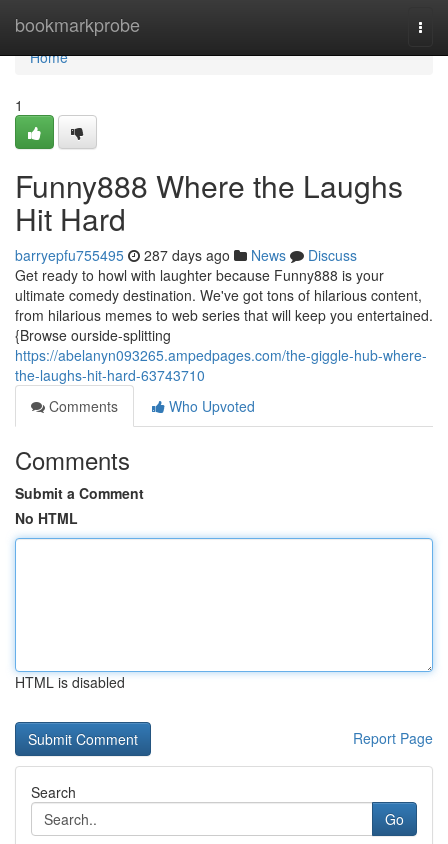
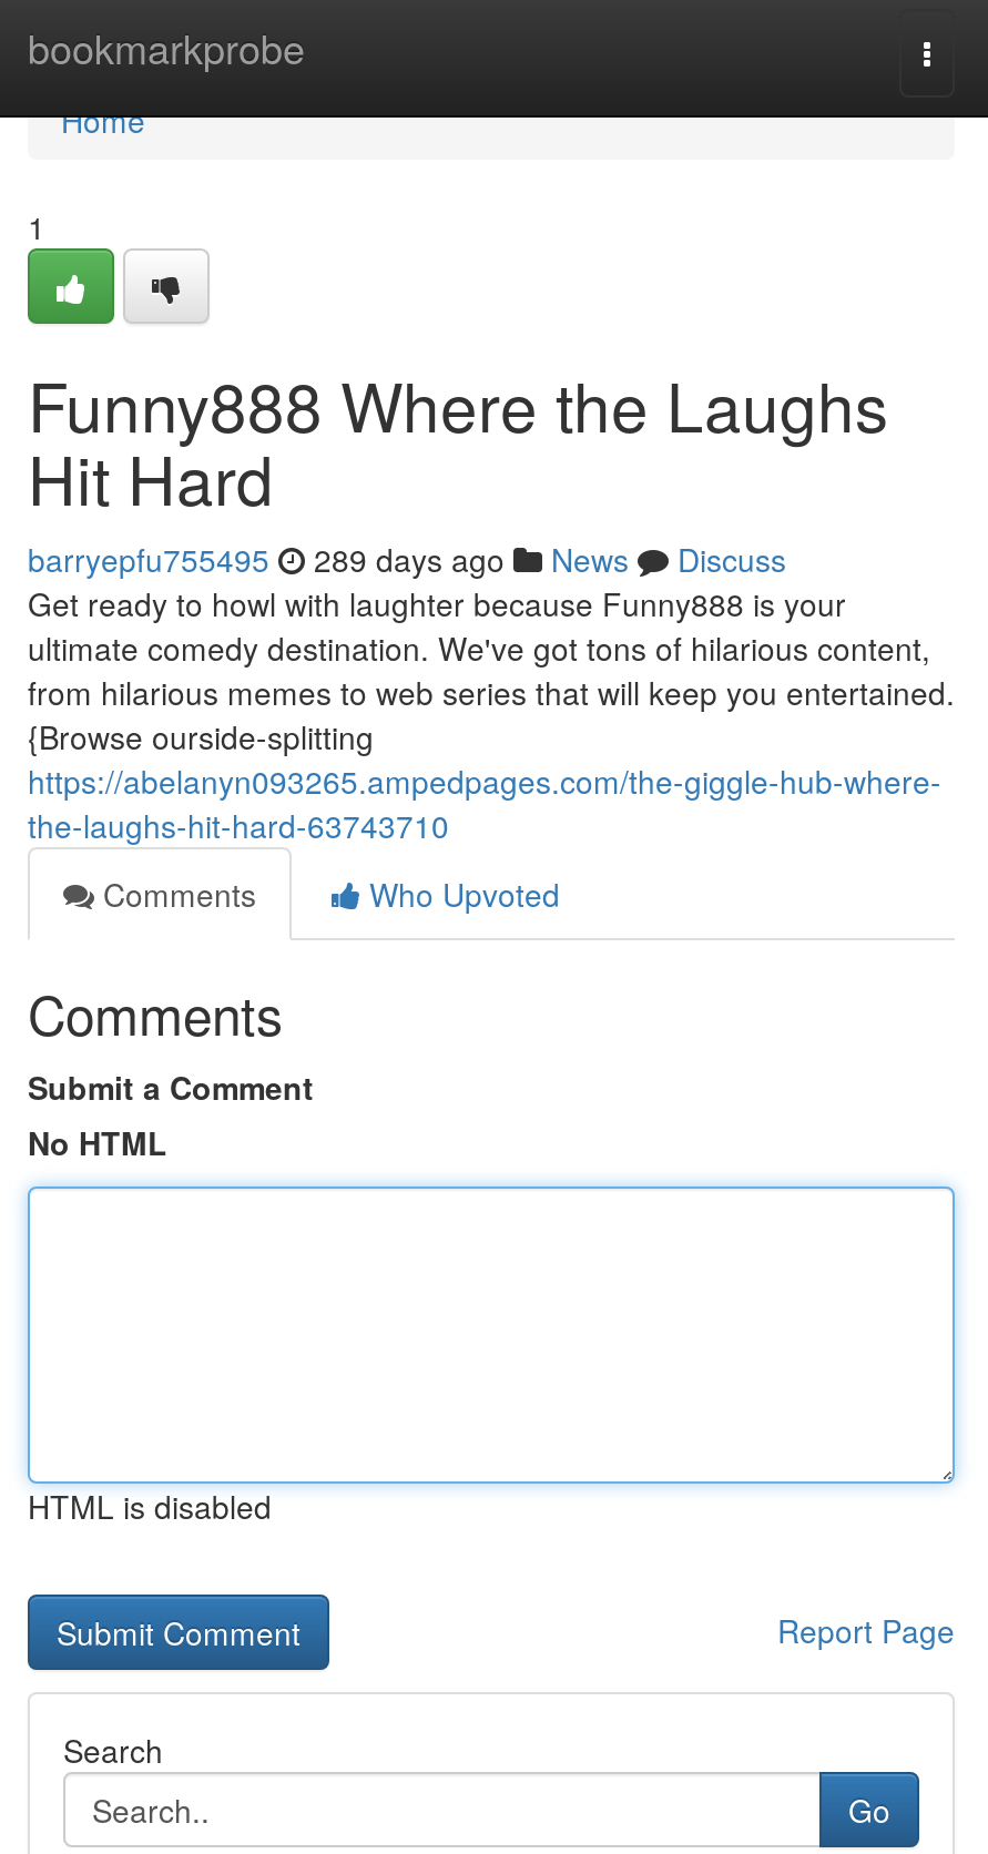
[15,245,357,265] barryepfu755495 287 days ago News Discuss -> [28,537,786,581] barryepfu755495 289 days ago News Discuss

